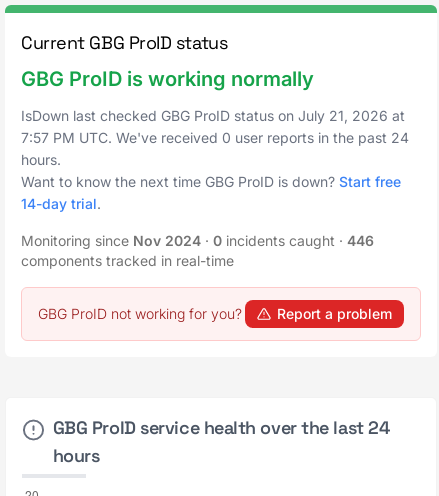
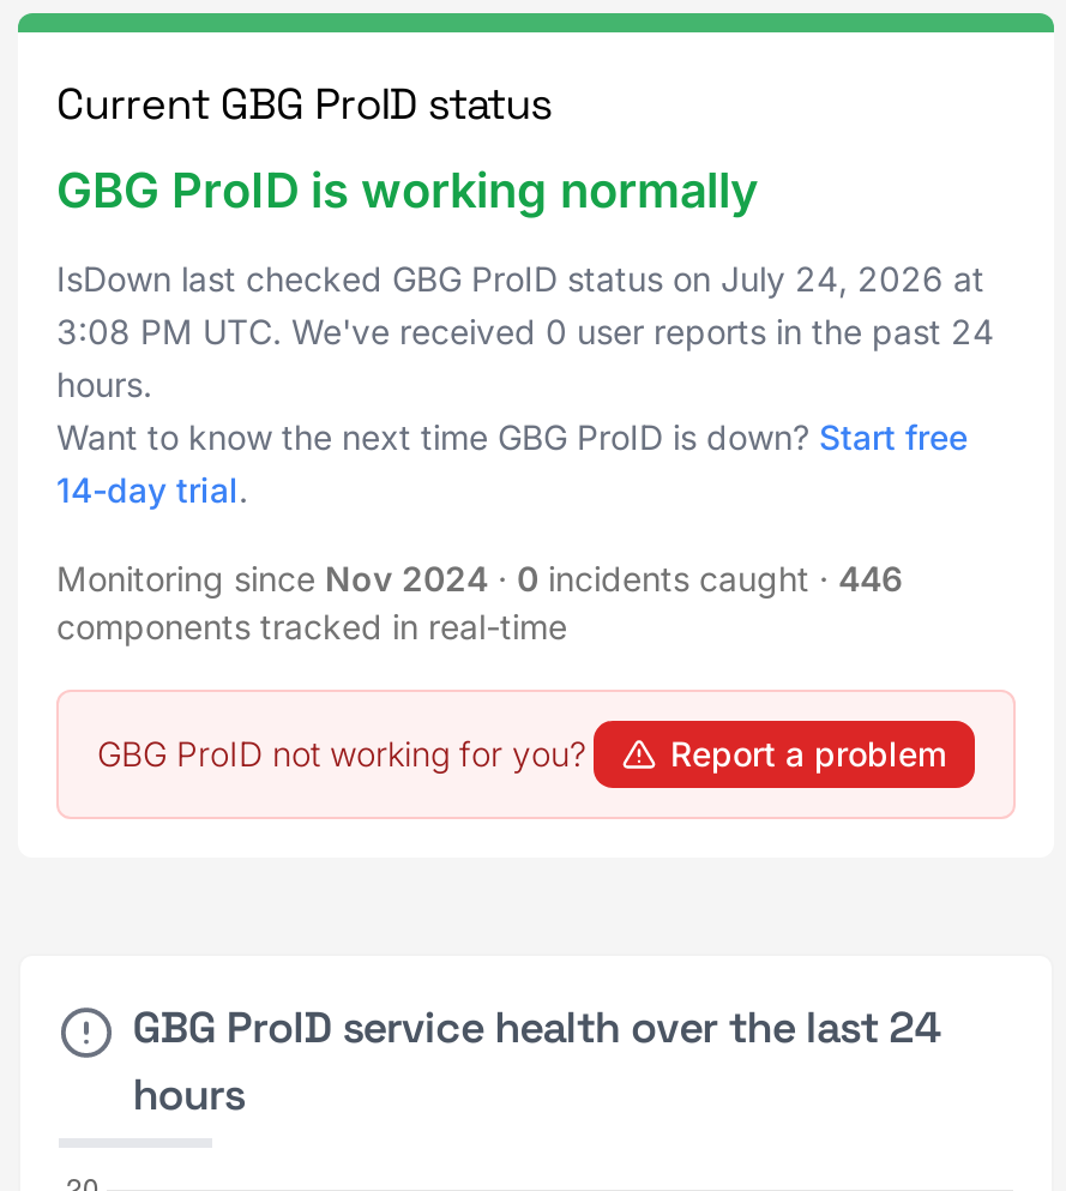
[21,107,405,124] IsDown last checked GBG ProID status on July 21, 2026 at -> [56,258,984,299] IsDown last checked GBG ProID status on July 24, 2026 at
[21,129,409,146] 7:57 PM UTC. We've received 0 user reports in the past 24 -> [56,311,994,351] 3:08 PM UTC. We've received 0 user reports in the past 24

